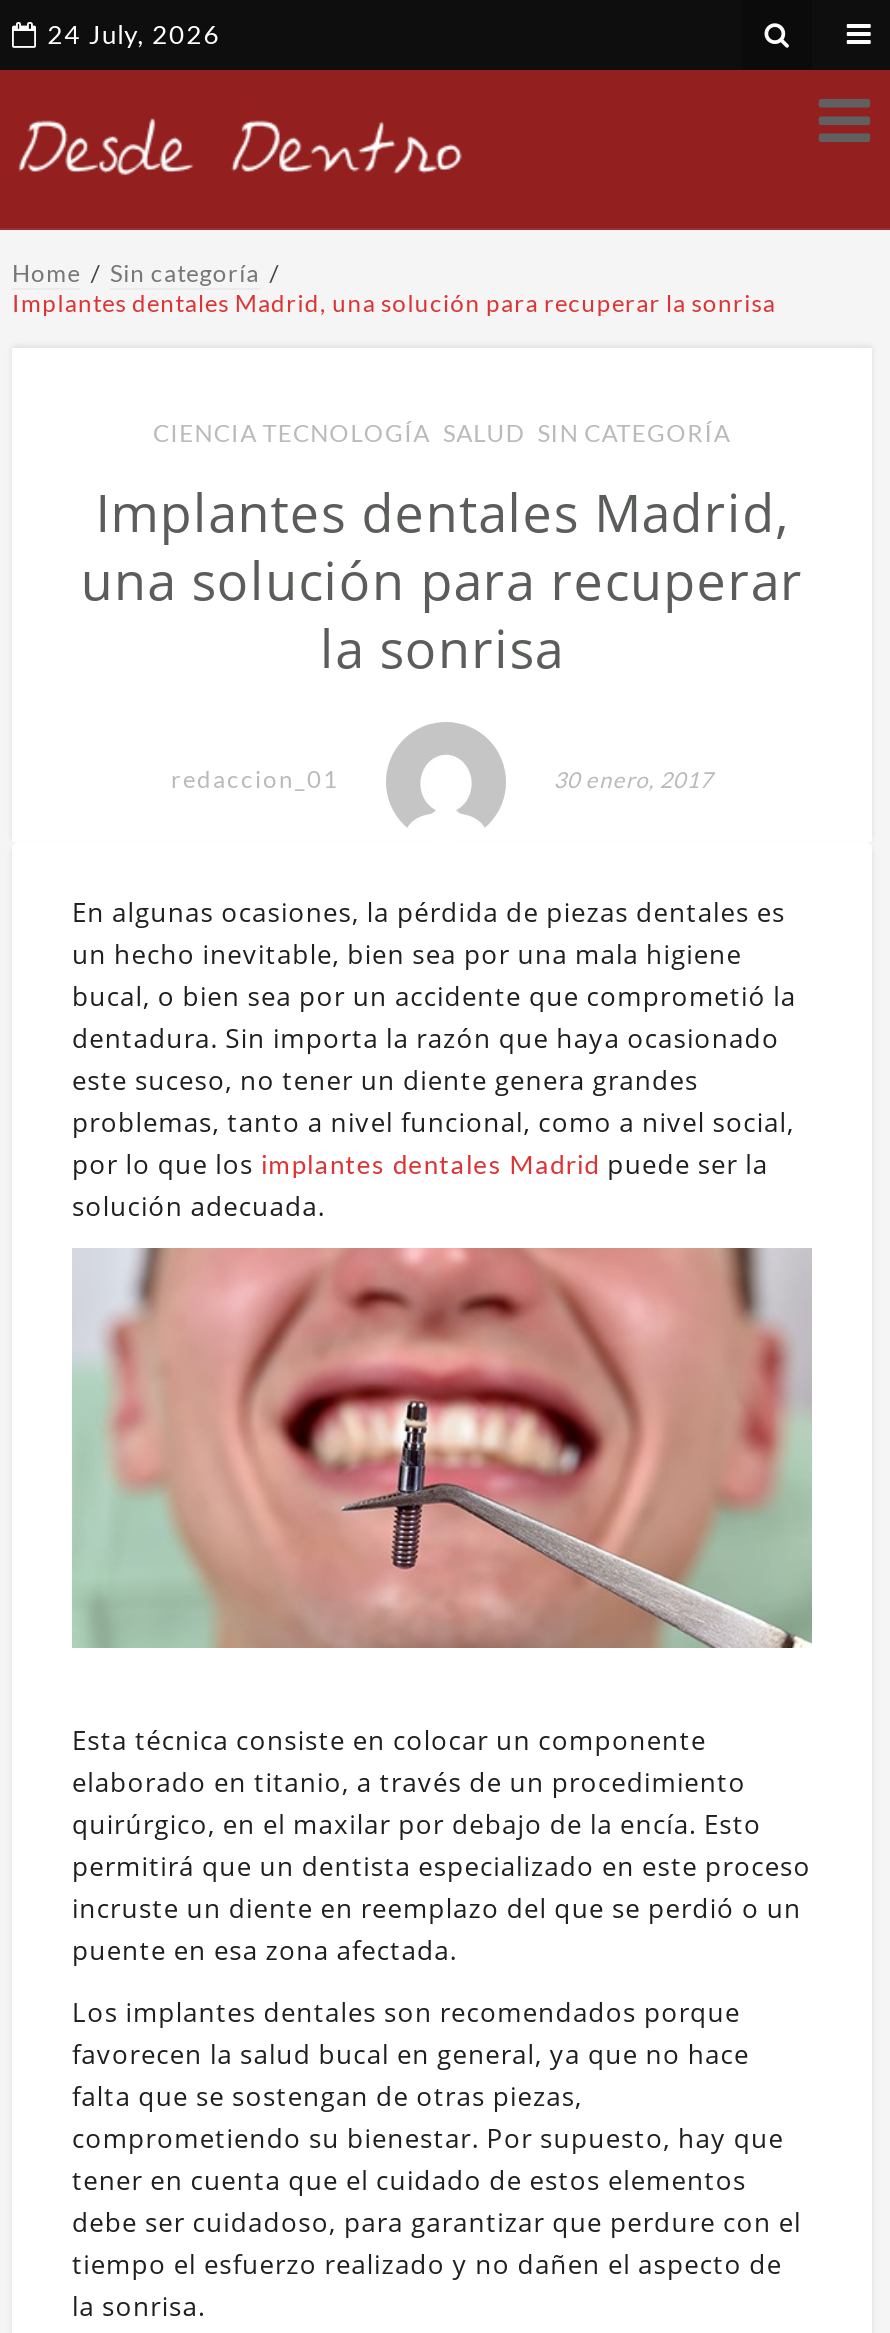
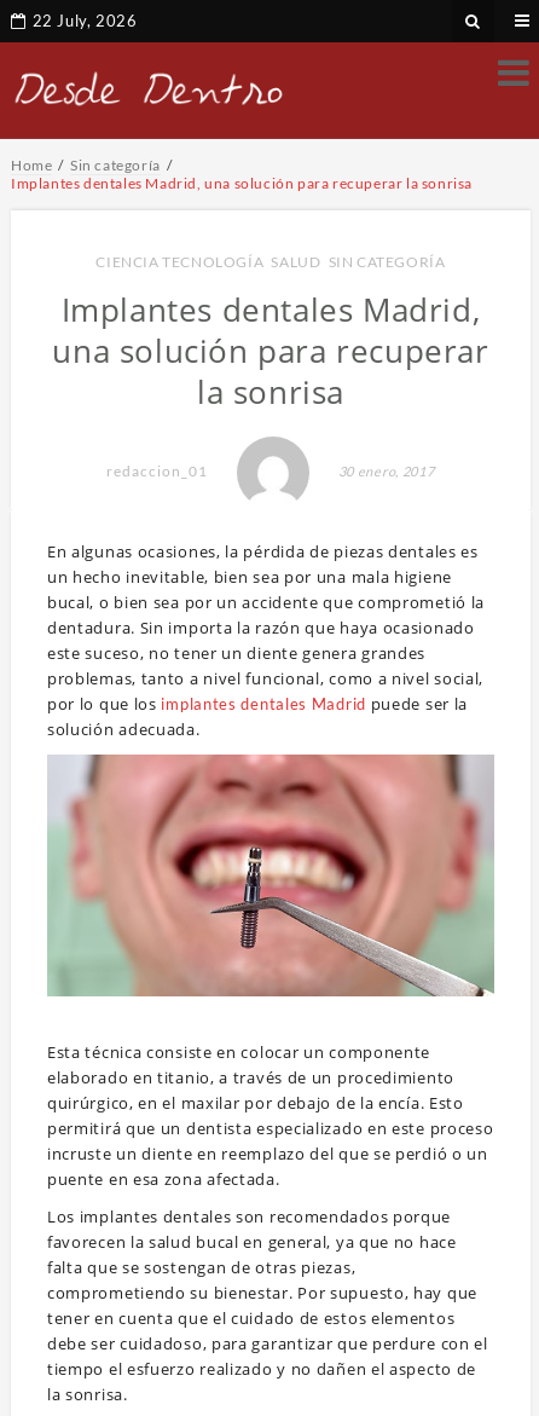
[47,18,221,50] 24 July, 2026 -> [32,11,137,30] 22 July, 2026

